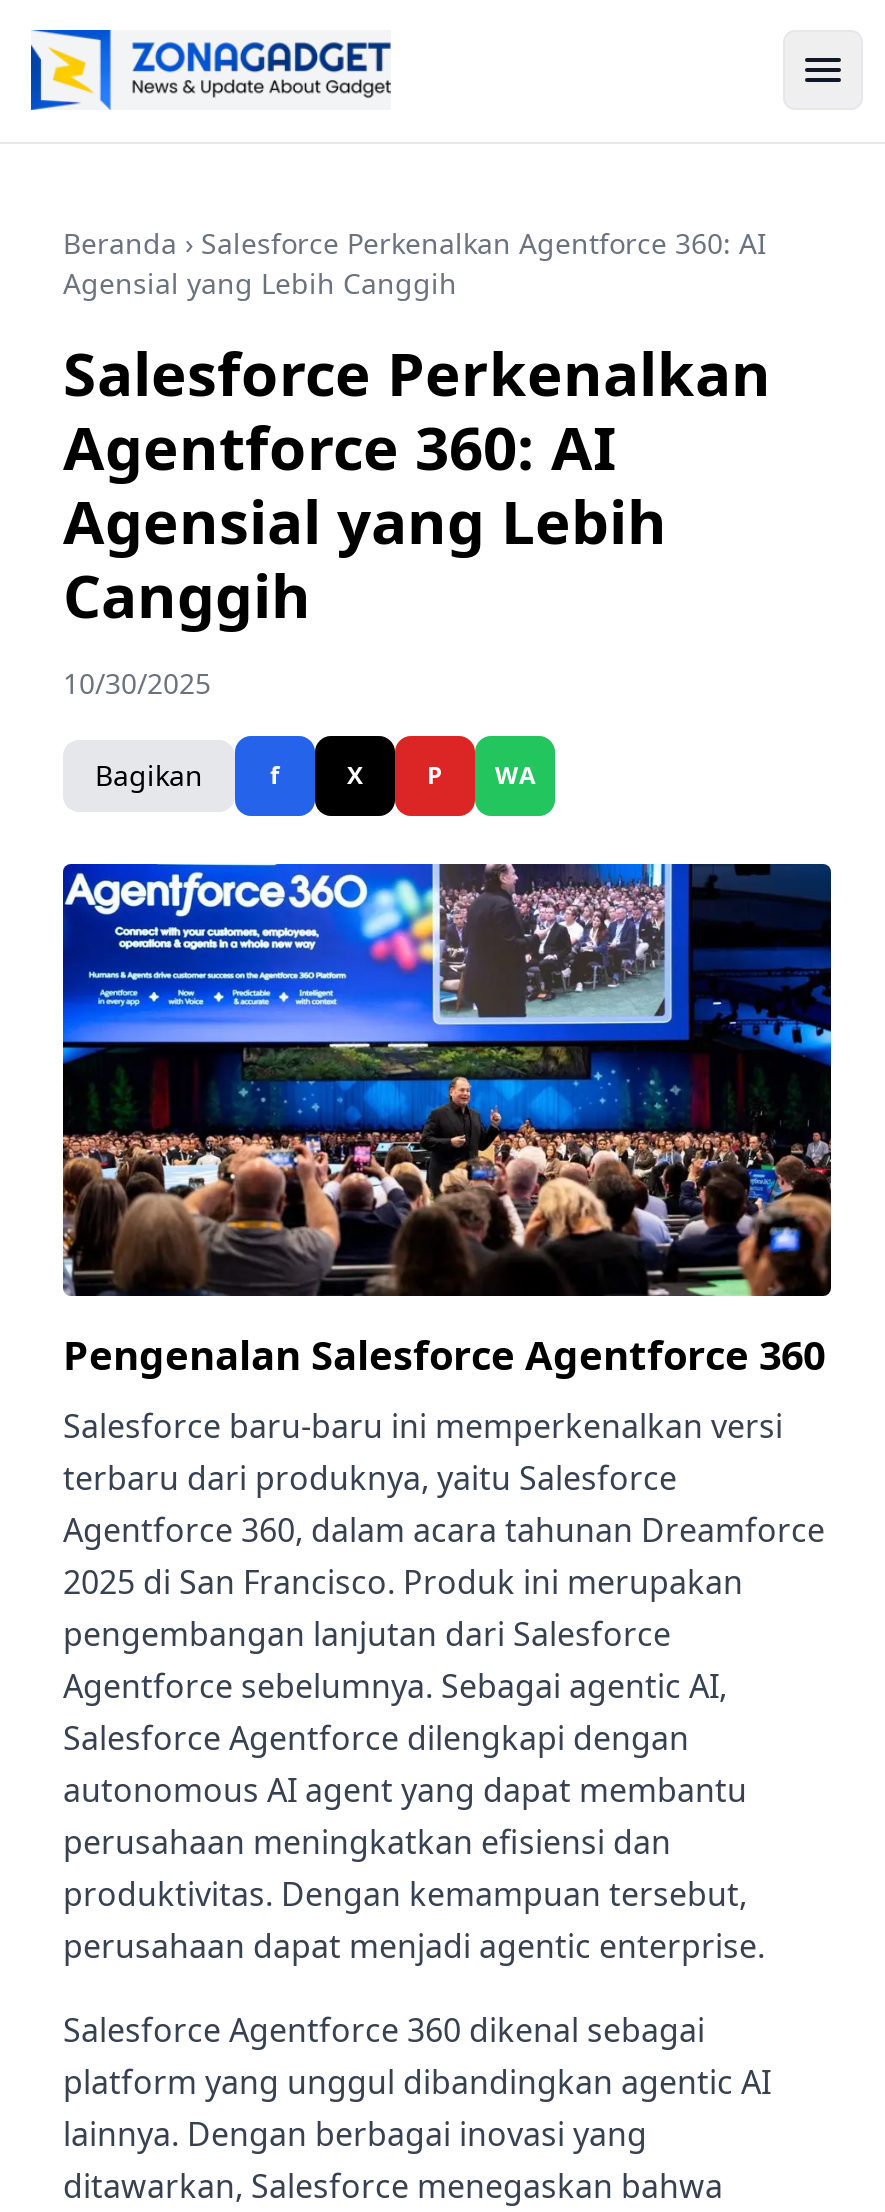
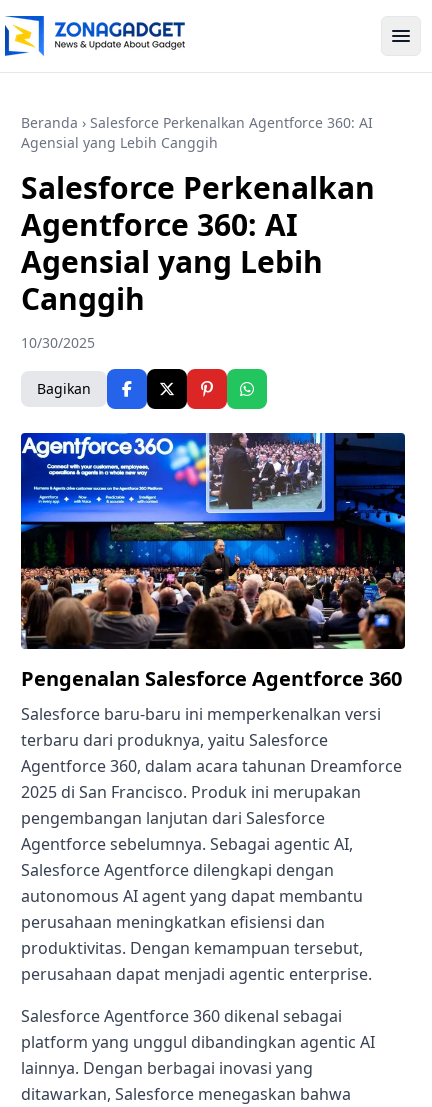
[270,758,535,792] f | X | P | WA -> none

